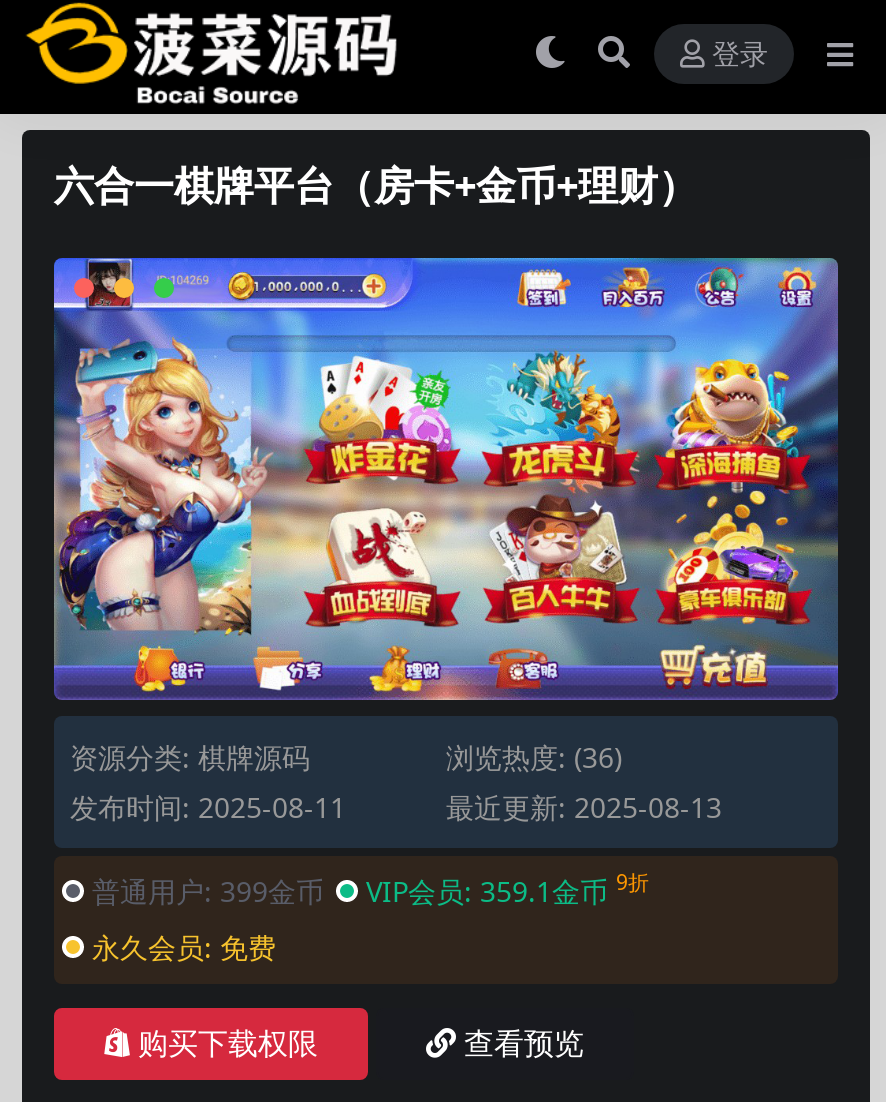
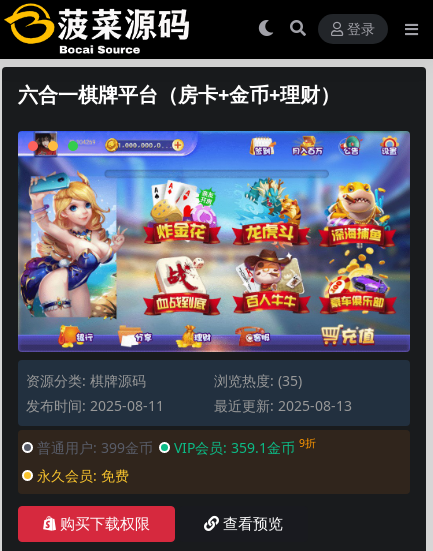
[446,737,622,775] 浏览热度: (36) -> [214,371,302,390] 浏览热度: (35)

